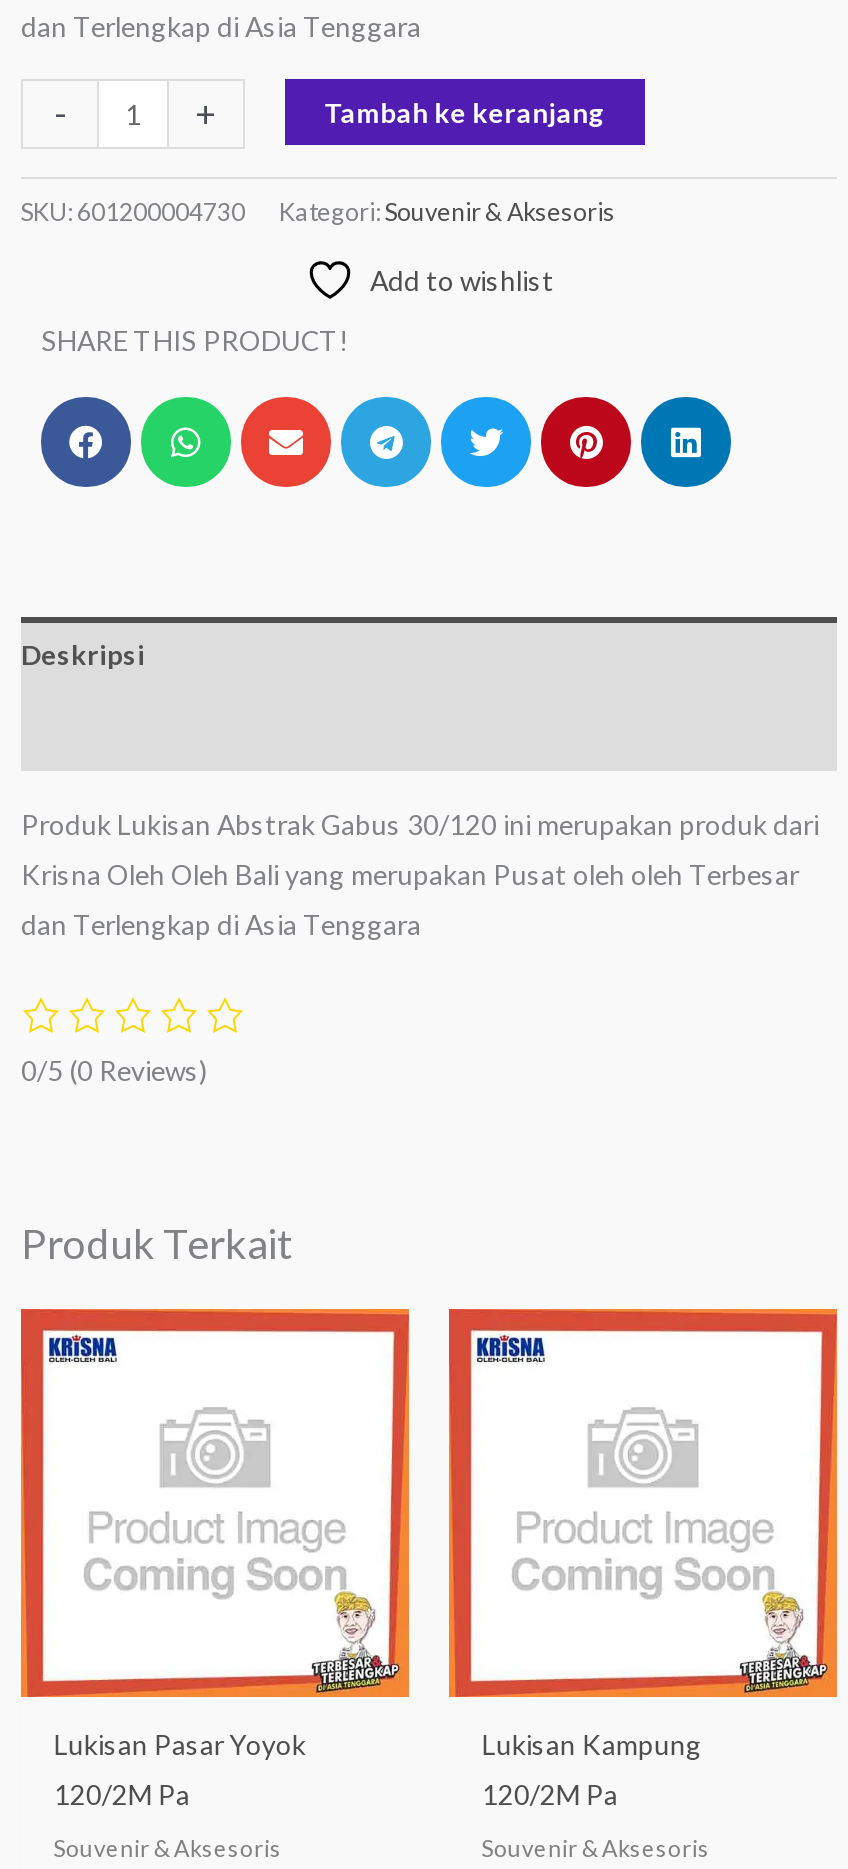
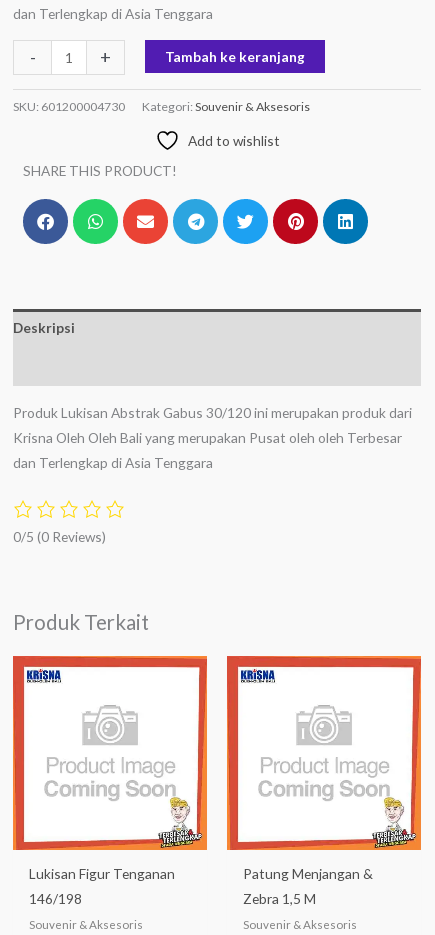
[54,1728,306,1762] Lukisan Pasar Yoyok -> [29,864,175,881] Lukisan Figur Tenganan
[482,1728,702,1762] Lukisan Kampung -> [243,864,373,881] Patung Menjangan &
[54,1778,190,1812] 120/2M Pa -> [29,889,82,906] 146/198
[482,1778,618,1812] 120/2M Pa -> [243,889,316,906] Zebra 1,5 M

